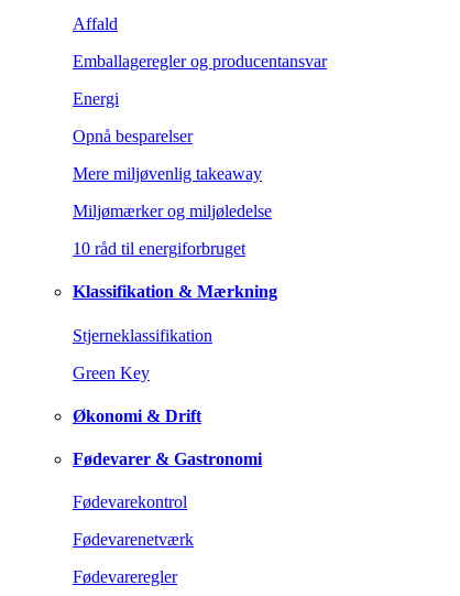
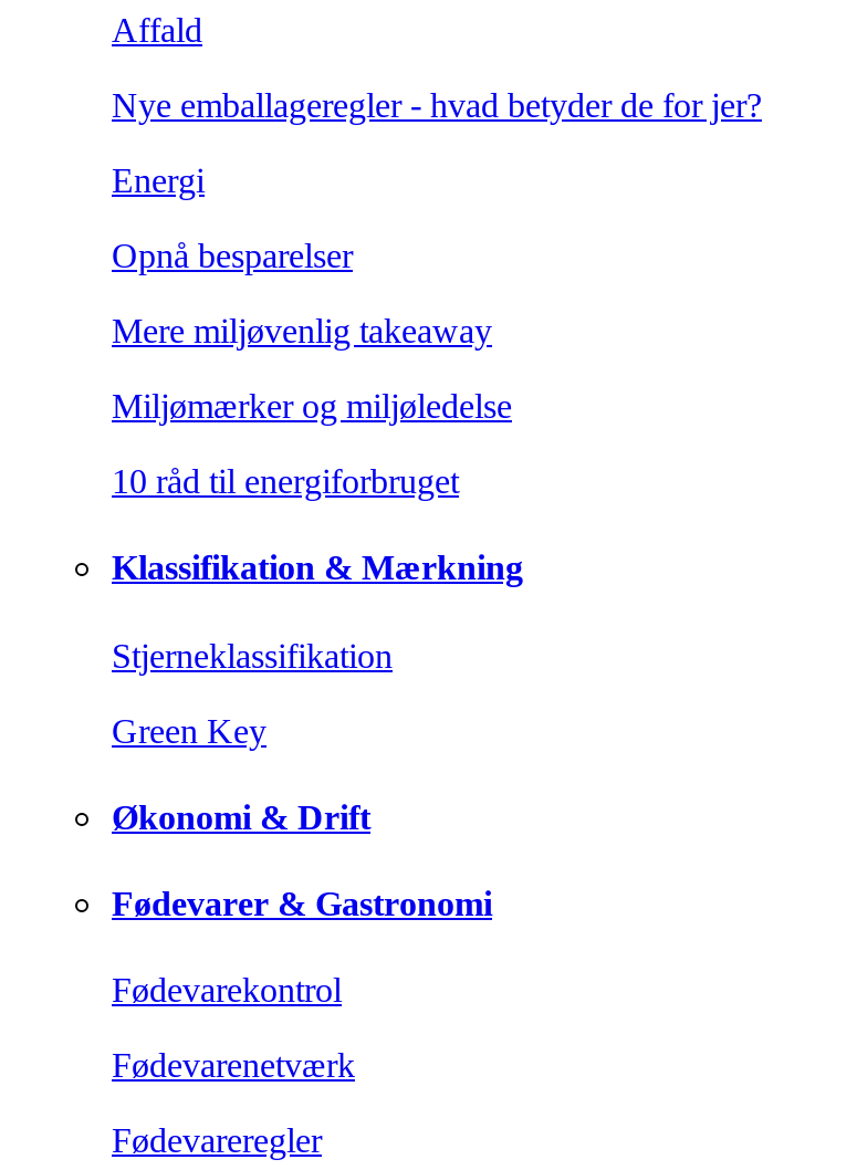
[73,52,327,71] Emballageregler og producentansvar -> [112,86,762,124] Nye emballageregler - hvad betyder de for jer?

